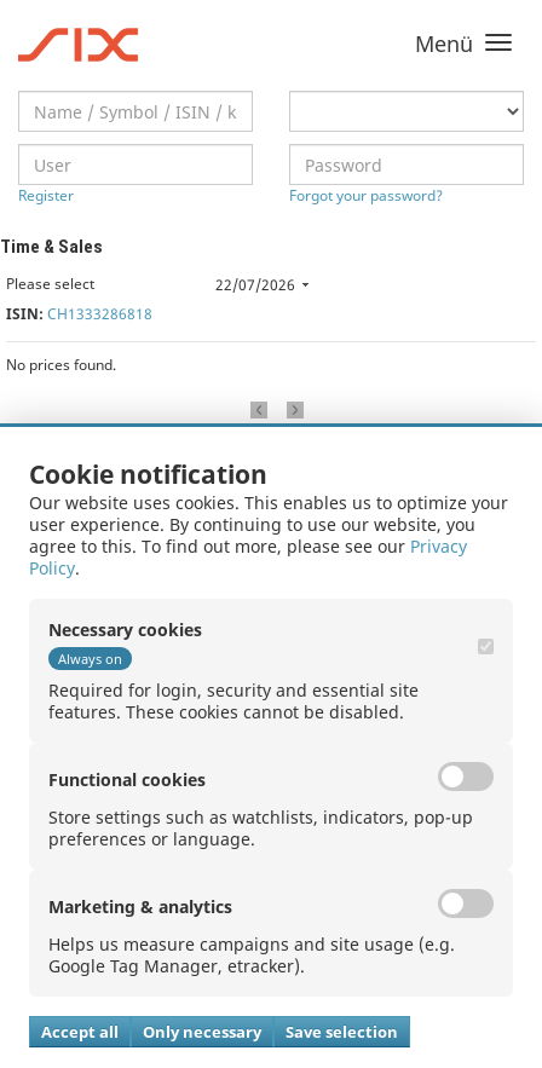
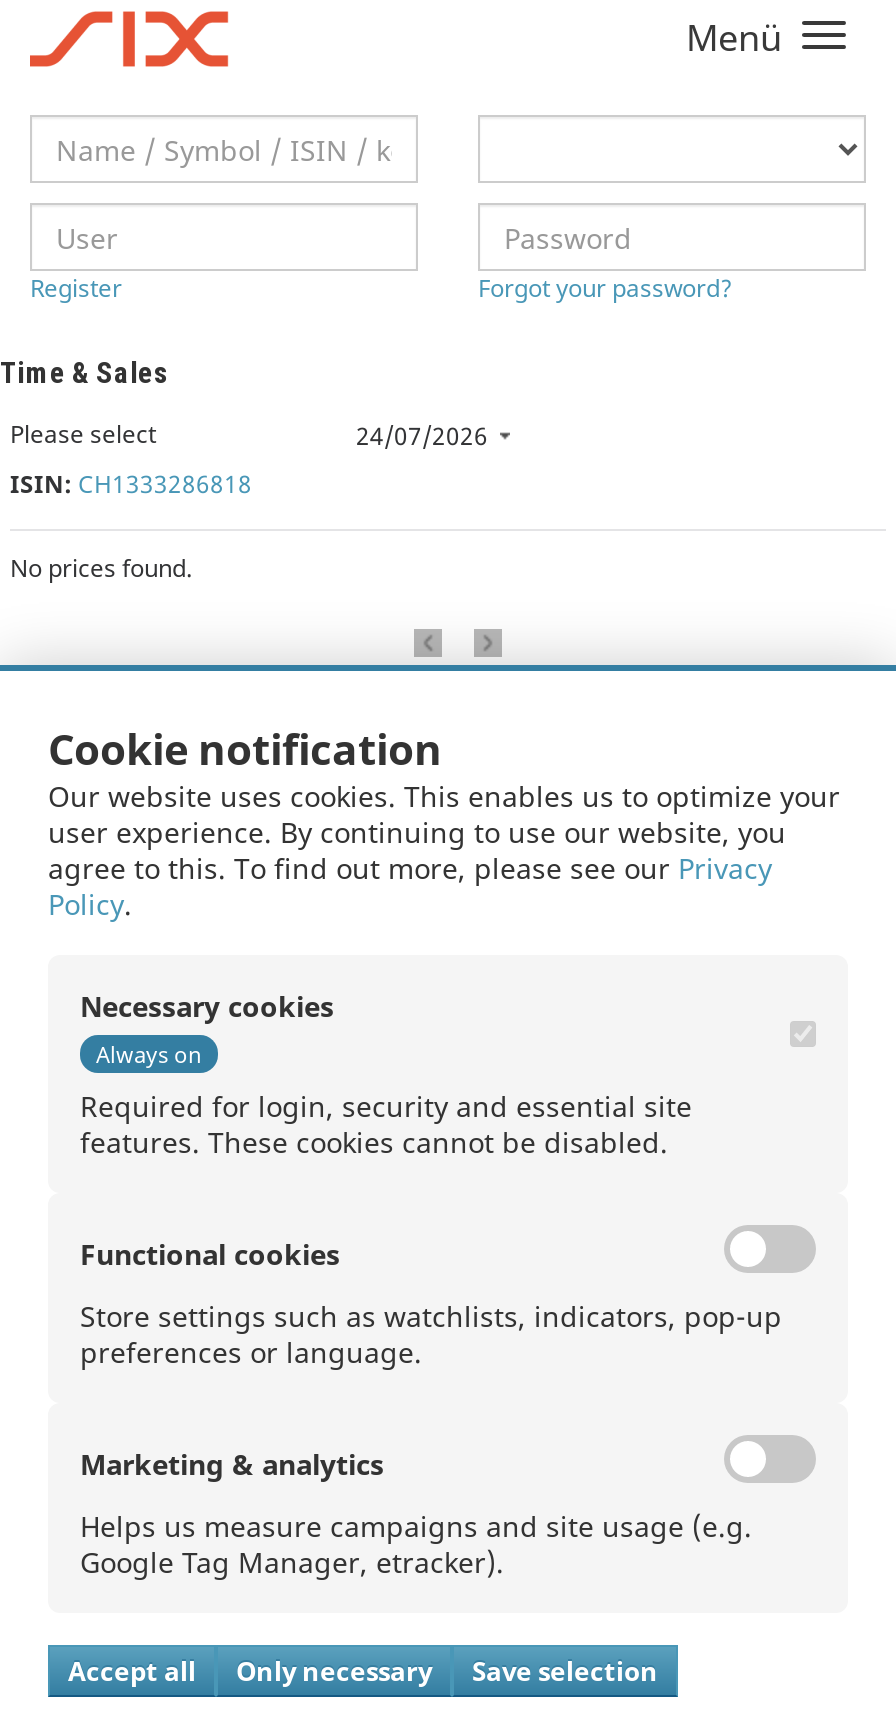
[215,275,295,295] 22/07/2026 -> [356,420,488,454] 24/07/2026

